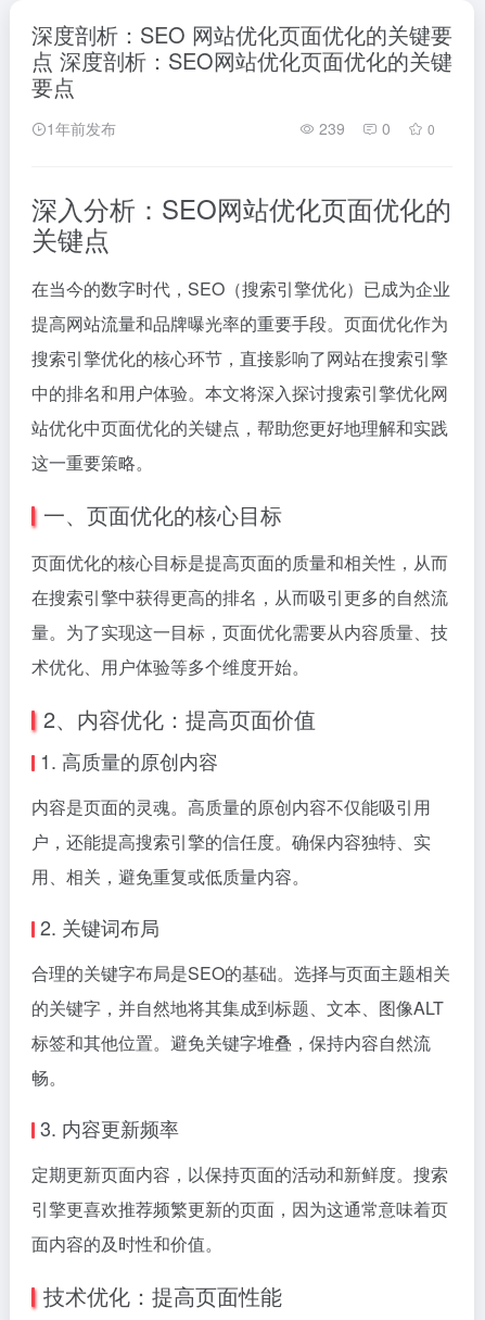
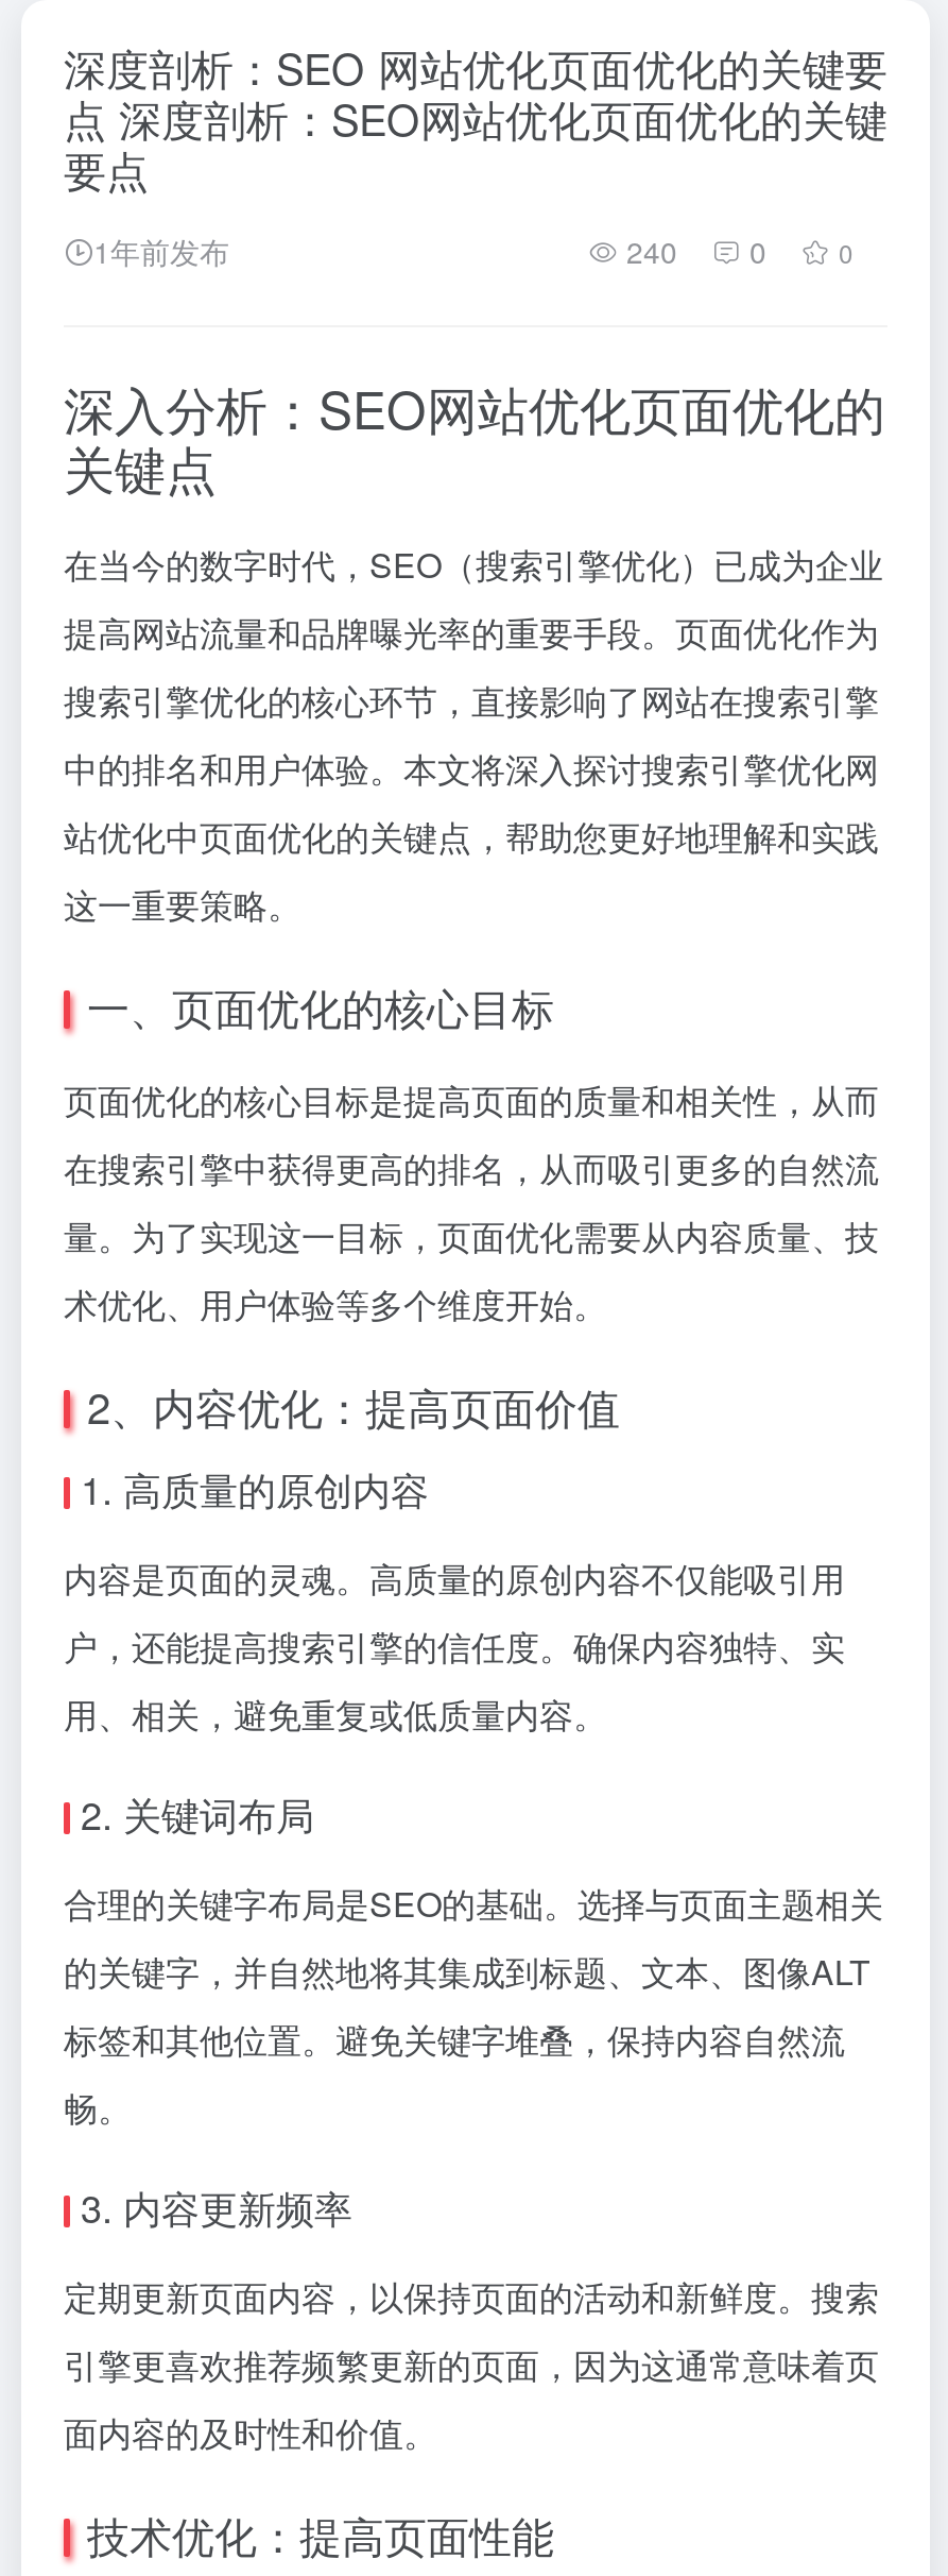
[315,117,435,139] 239 0 0 -> [618,230,854,272] 240 0 0

